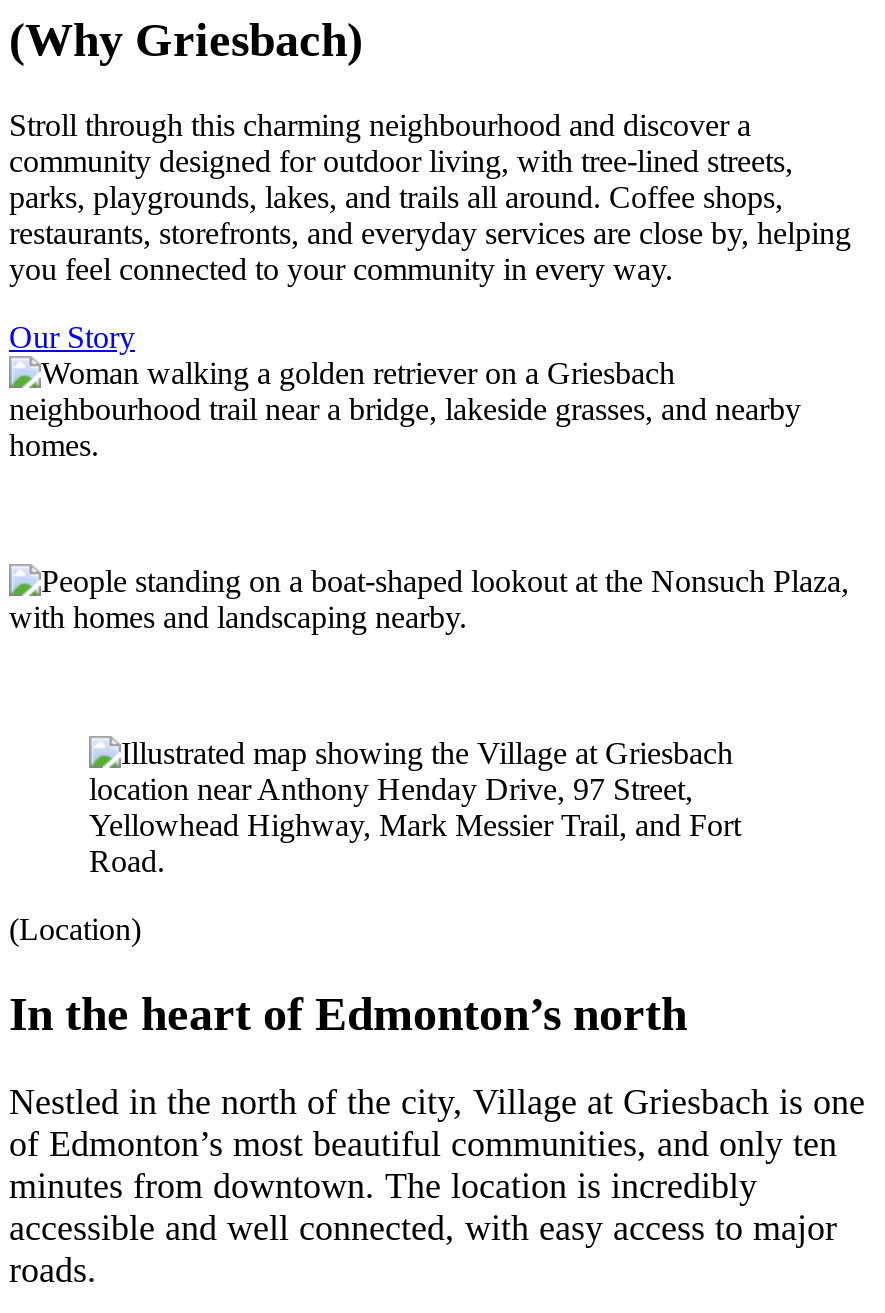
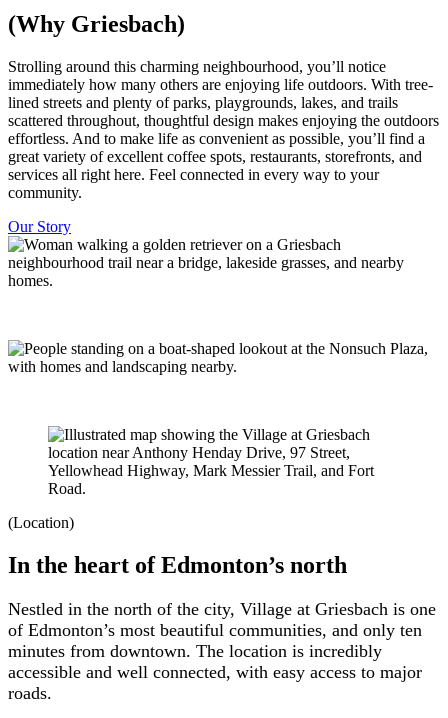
[9,108,851,286] Stroll through this charming neighbourhood and discover a | community designed for outdoor living, with tree-lined streets, | parks, playgrounds, lakes, and trails all around. Coffee shops, | restaurants, storefronts, and everyday services are close by, helping | you feel connected to your community in every way. -> [8,58,439,201] Strolling around this charming neighbourhood, you’ll notice | immediately how many others are enjoying life outdoors. With tree- | lined streets and plenty of parks, playgrounds, lakes, and trails | scattered throughout, thoughtful design makes enjoying the outdoors | effortless. And to make life as convenient as possible, you’ll find a | great variety of excellent coffee spots, restaurants, storefronts, and | services all right here. Feel connected in every way to your | community.

